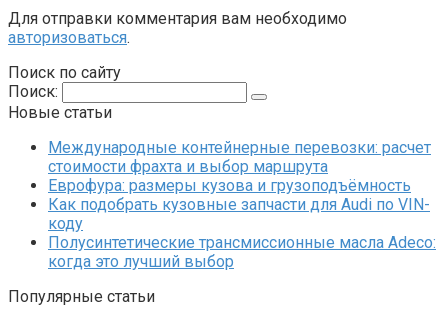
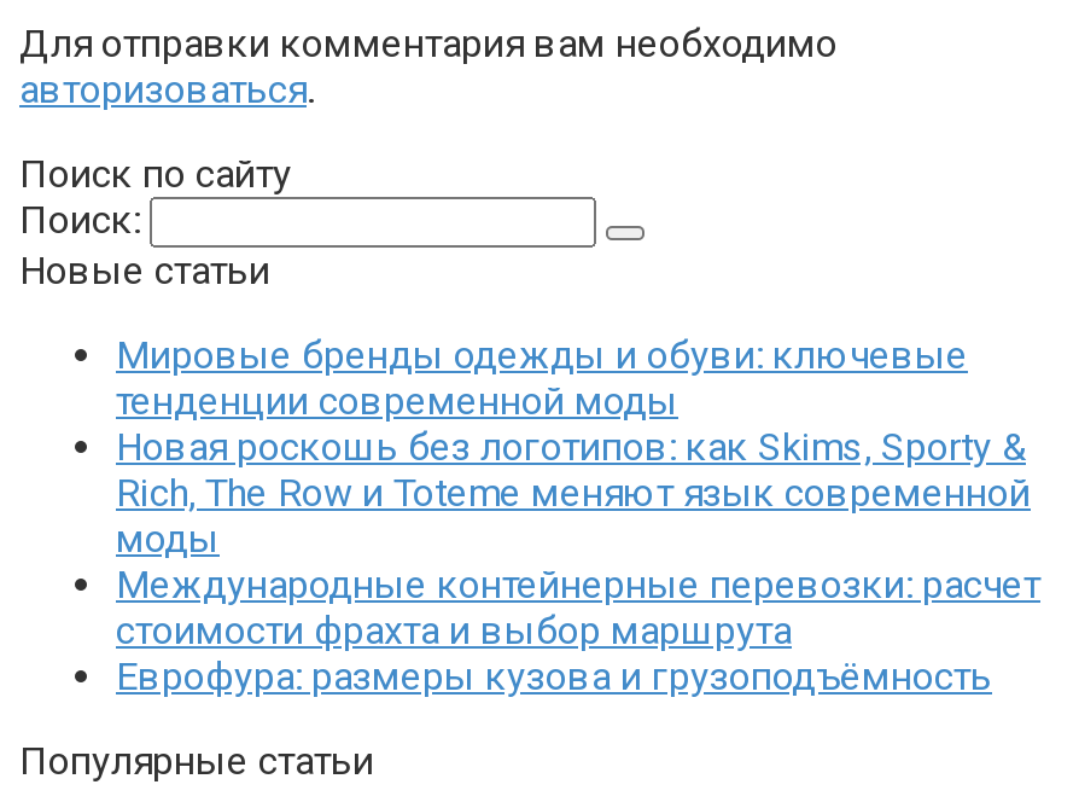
none -> [116,332,1031,561] Мировые бренды одежды и обуви: ключевые | тенденции современной моды | Новая роскошь без логотипов: как Skims, Sporty & | Rich, The Row и Toteme меняют язык современной | моды
moved [48,138,431,195] -> [116,561,1040,699]: Международные контейнерные перевозки: расчет | стоимости фрахта и выбор маршрута | Еврофура: размеры кузова и грузоподъёмность
[48,195,436,271] Как подобрать кузовные запчасти для Audi по VIN- | коду | Полусинтетические трансмиссионные масла Adeco: | когда это лучший выбор -> none

